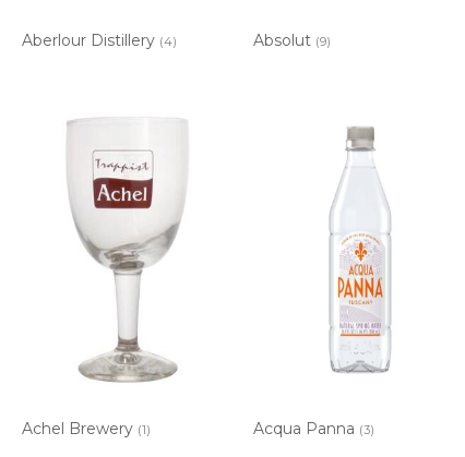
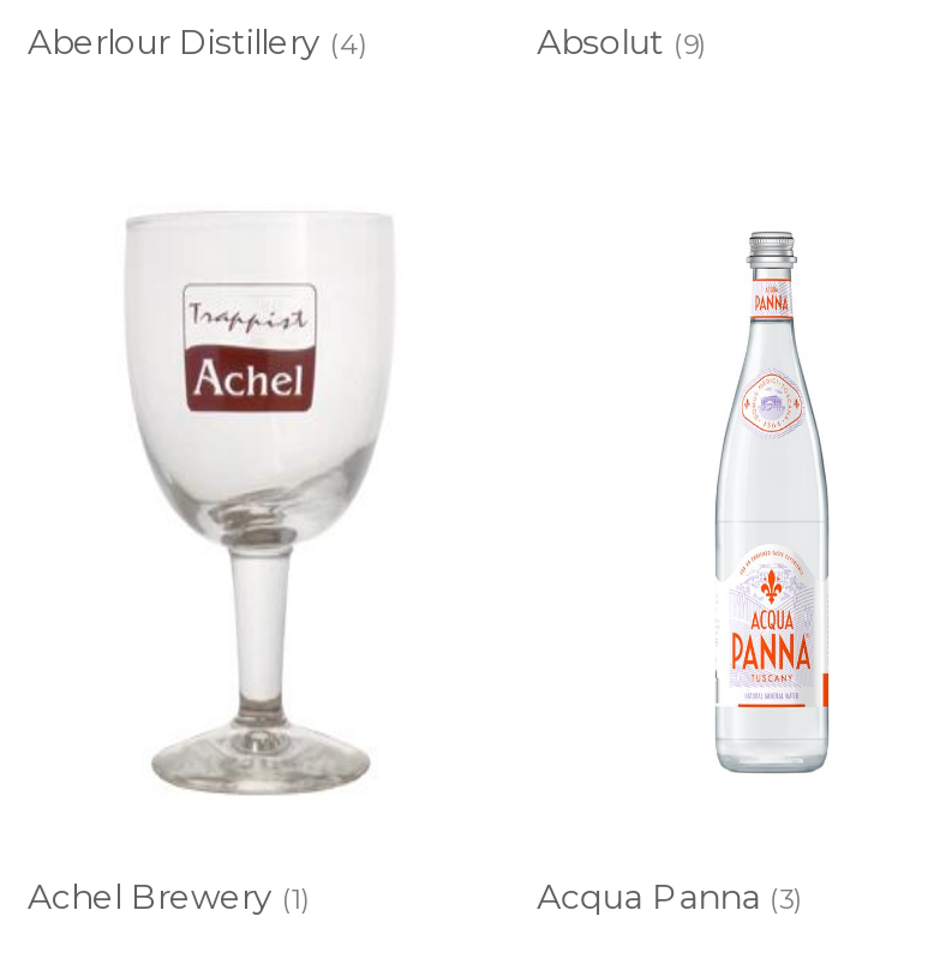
[329,127,392,373] [image] -> [705,234,839,772] [image]

